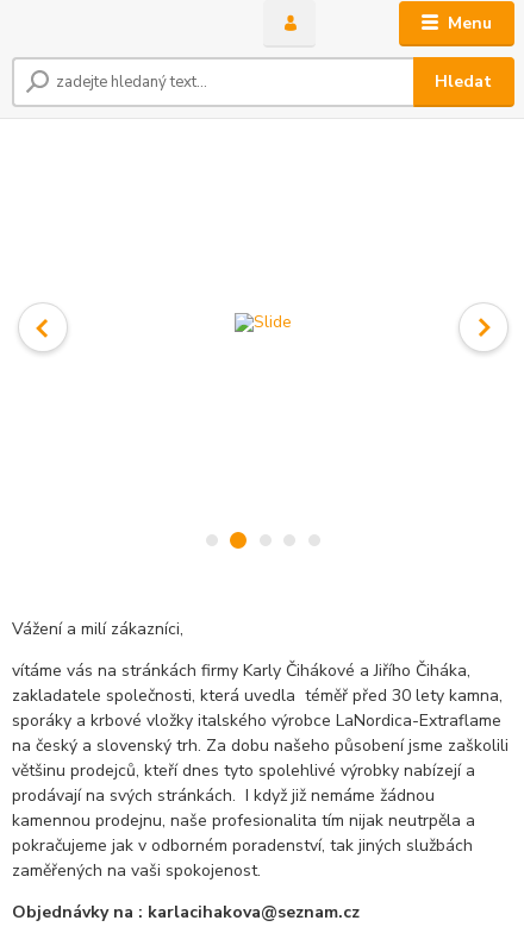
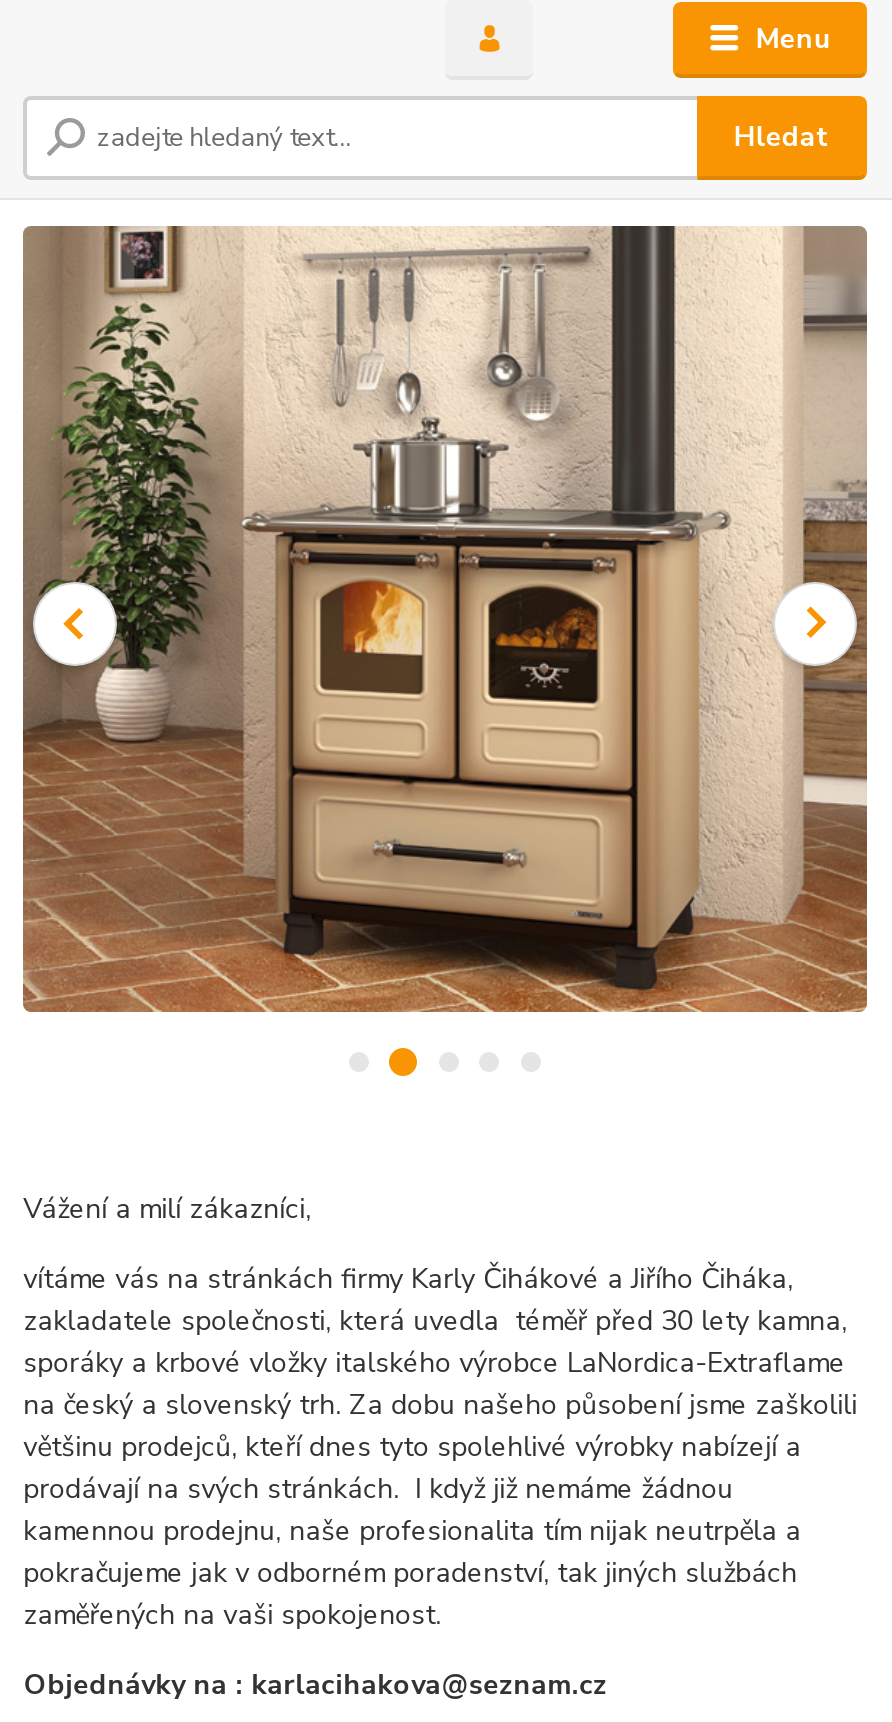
none -> [21,224,869,1014] [image]

